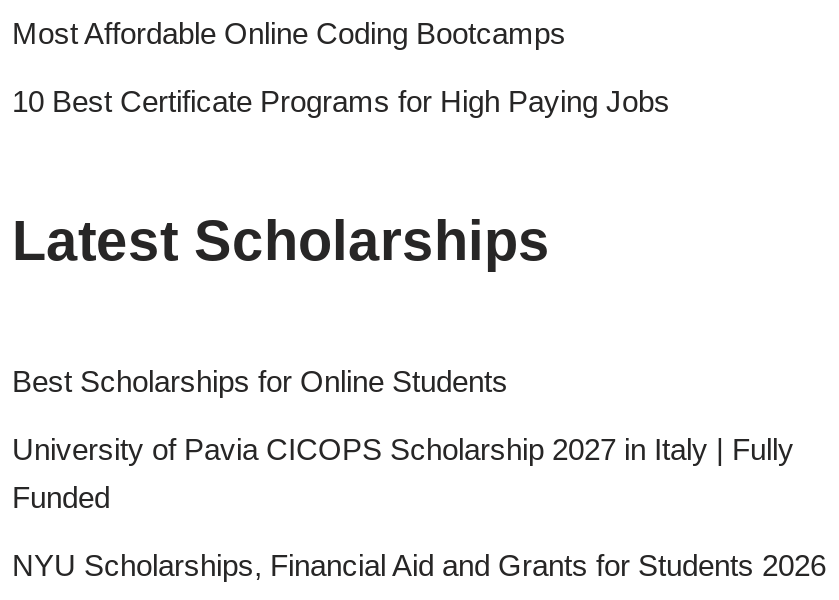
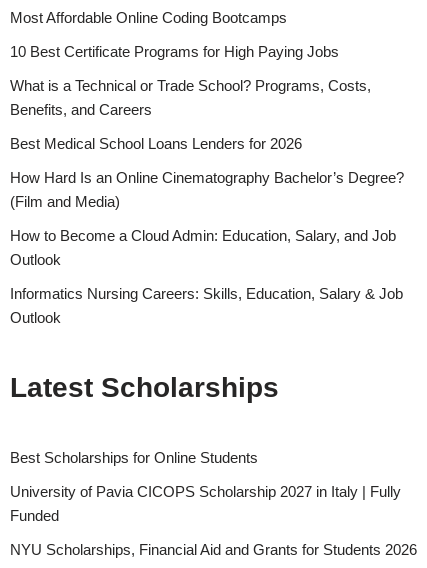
none -> [10,77,404,326] What is a Technical or Trade School? Programs, Costs, | Benefits, and Careers | Best Medical School Loans Lenders for 2026 | How Hard Is an Online Cinematography Bachelor’s Degree? | (Film and Media) | How to Become a Cloud Admin: Education, Salary, and Job | Outlook | Informatics Nursing Careers: Skills, Education, Salary & Job | Outlook

